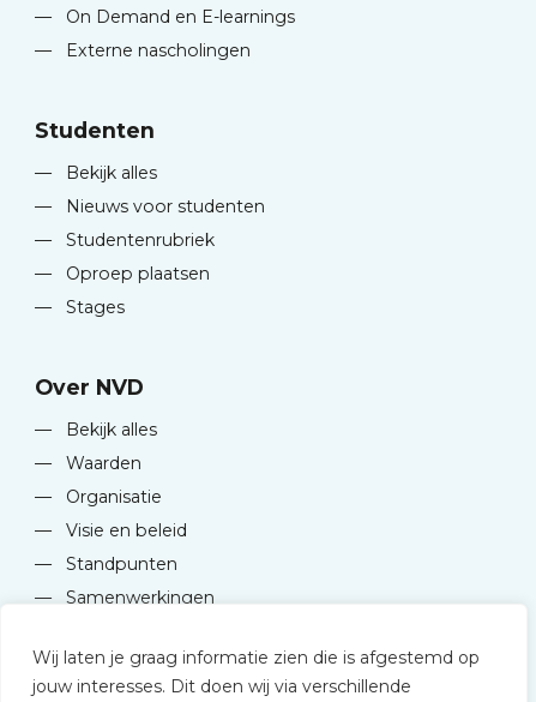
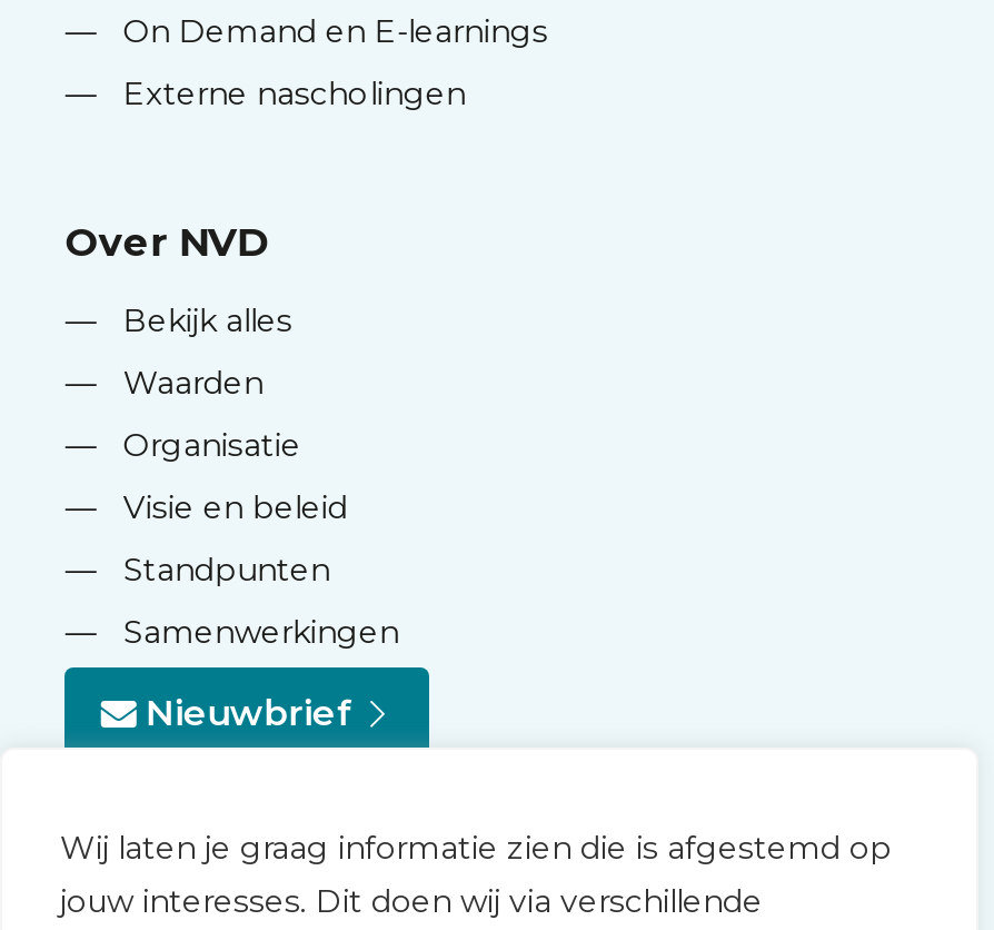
[35,118,265,318] Studenten | — Bekijk alles | — Nieuws voor studenten | — Studentenrubriek | — Oproep plaatsen | — Stages -> none
moved [35,374,215,608] -> [65,218,399,652]: Over NVD | — Bekijk alles | — Waarden | — Organisatie | — Visie en beleid | — Standpunten | — Samenwerkingen
none -> [145,692,352,735] Nieuwbrief

